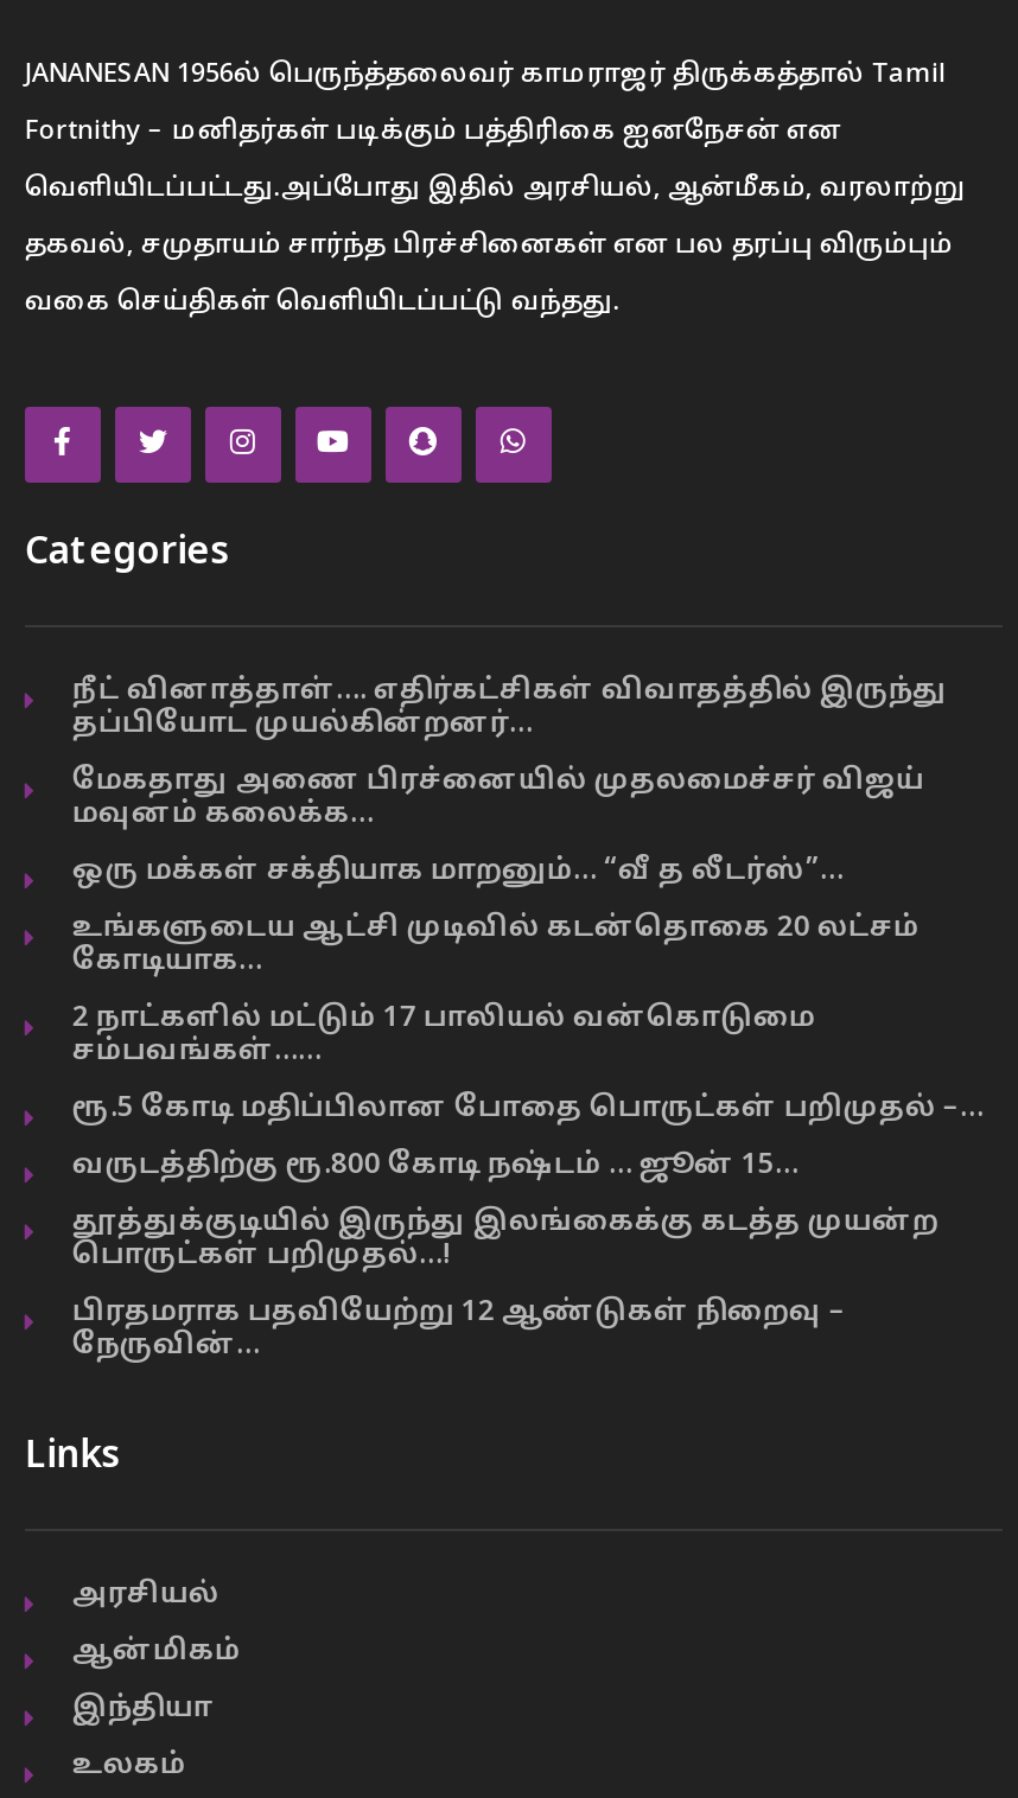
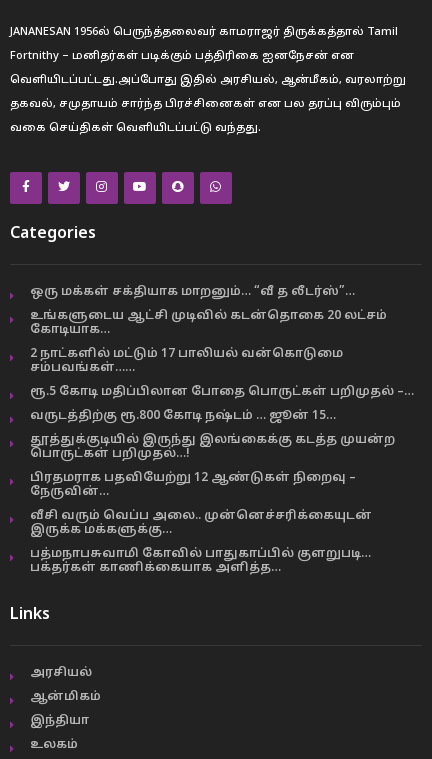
[72,675,948,832] நீட் வினாத்தாள்…. எதிர்கட்சிகள் விவாதத்தில் இருந்து | தப்பியோட முயல்கின்றனர்… | மேகதாது அணை பிரச்னையில் முதலமைச்சர் விஜய் | மவுனம் கலைக்க… -> none
moved [72,856,983,1363] -> [30,285,414,499]: ஒரு மக்கள் சக்தியாக மாறனும்… “வீ த லீடர்ஸ்”… | உங்களுடைய ஆட்சி முடிவில் கடன்தொகை 20 லட்சம் | கோடியாக… | ... | பிரதமராக பதவியேற்று 12 ஆண்டுகள் நிறைவு – | நேருவின்…
none -> [30,509,372,575] வீசி வரும் வெப்ப அலை.. முன்னெச்சரிக்கையுடன் | இருக்க மக்களுக்கு… | பத்மநாபசுவாமி கோவில் பாதுகாப்பில் குளறுபடி… | பக்தர்கள் காணிக்கையாக அளித்த…

